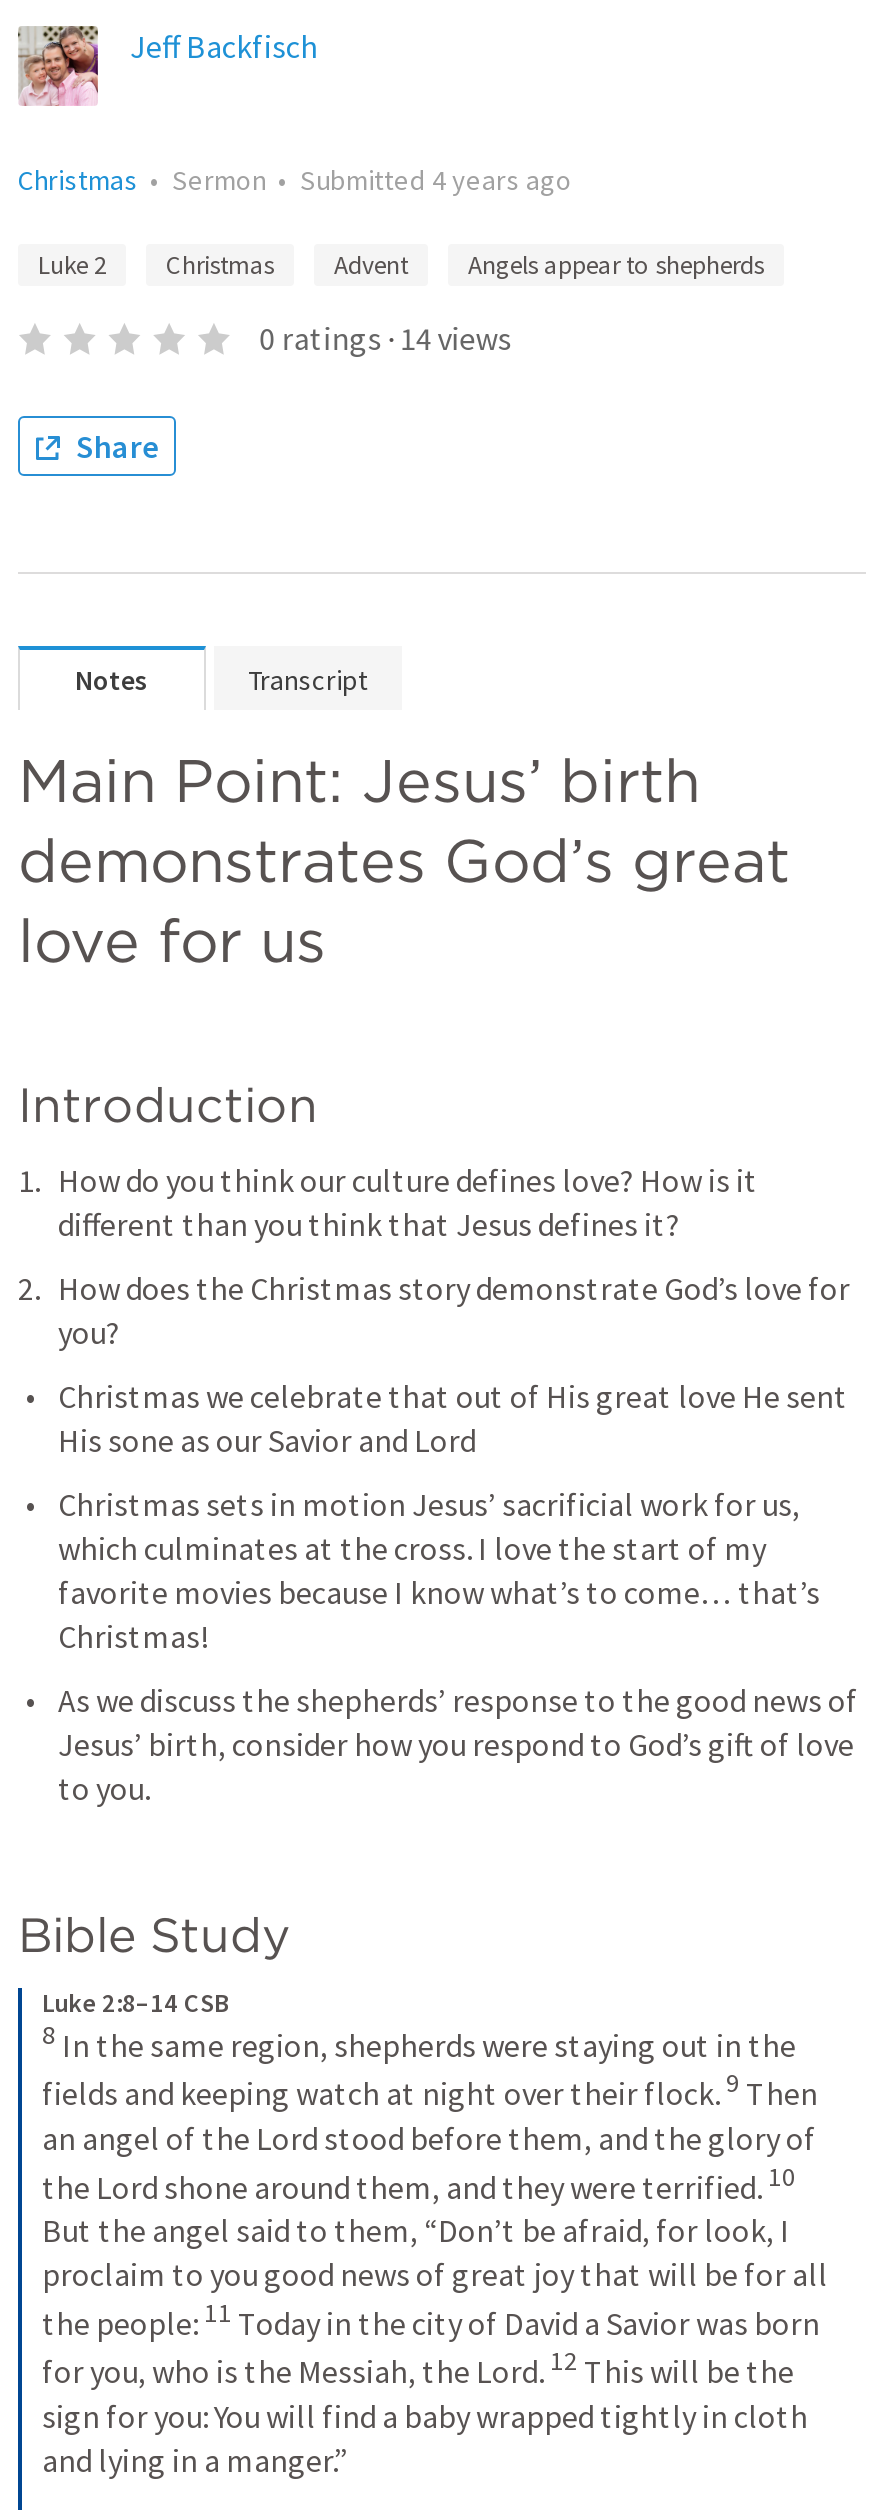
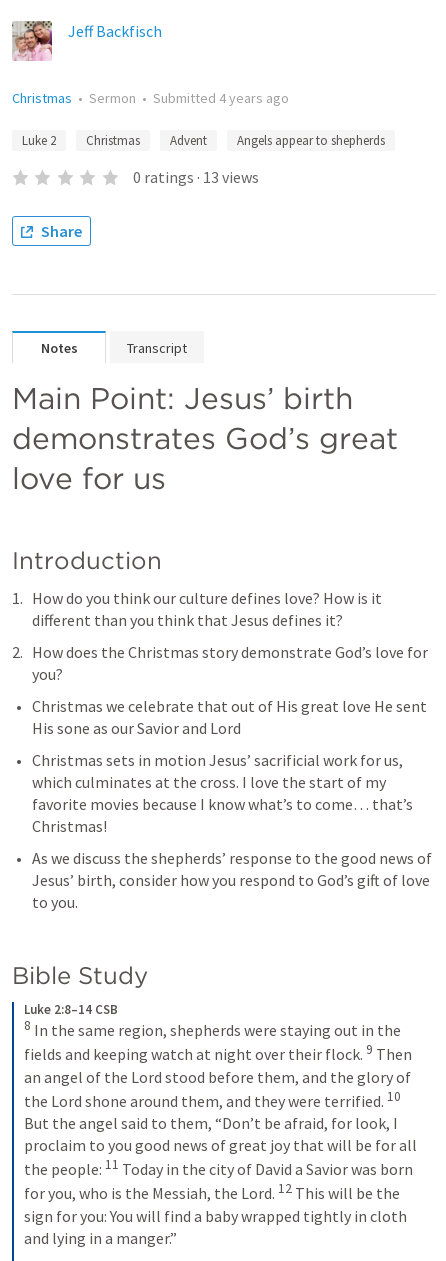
[259,318,511,358] 0 ratings · 14 views -> [133,167,259,187] 0 ratings · 13 views

